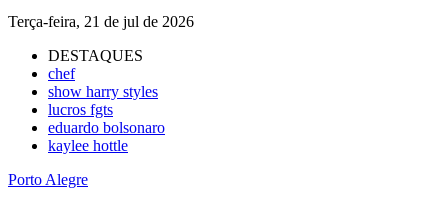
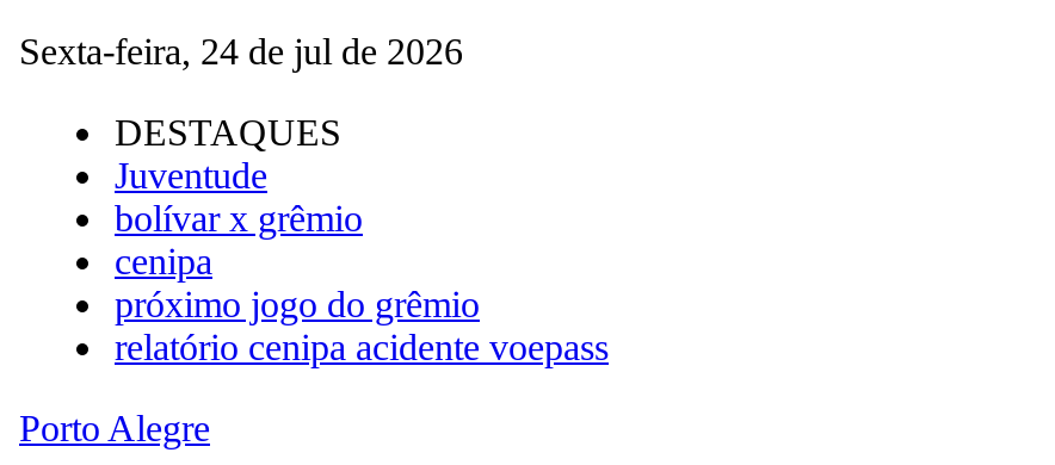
[8,13,194,30] Terça-feira, 21 de jul de 2026 -> [19,31,463,72] Sexta-feira, 24 de jul de 2026
[48,65,165,154] chef | show harry styles | lucros fgts | eduardo bolsonaro | kaylee hottle -> [115,155,609,367] Juventude | bolívar x grêmio | cenipa | próximo jogo do grêmio | relatório cenipa acidente voepass

